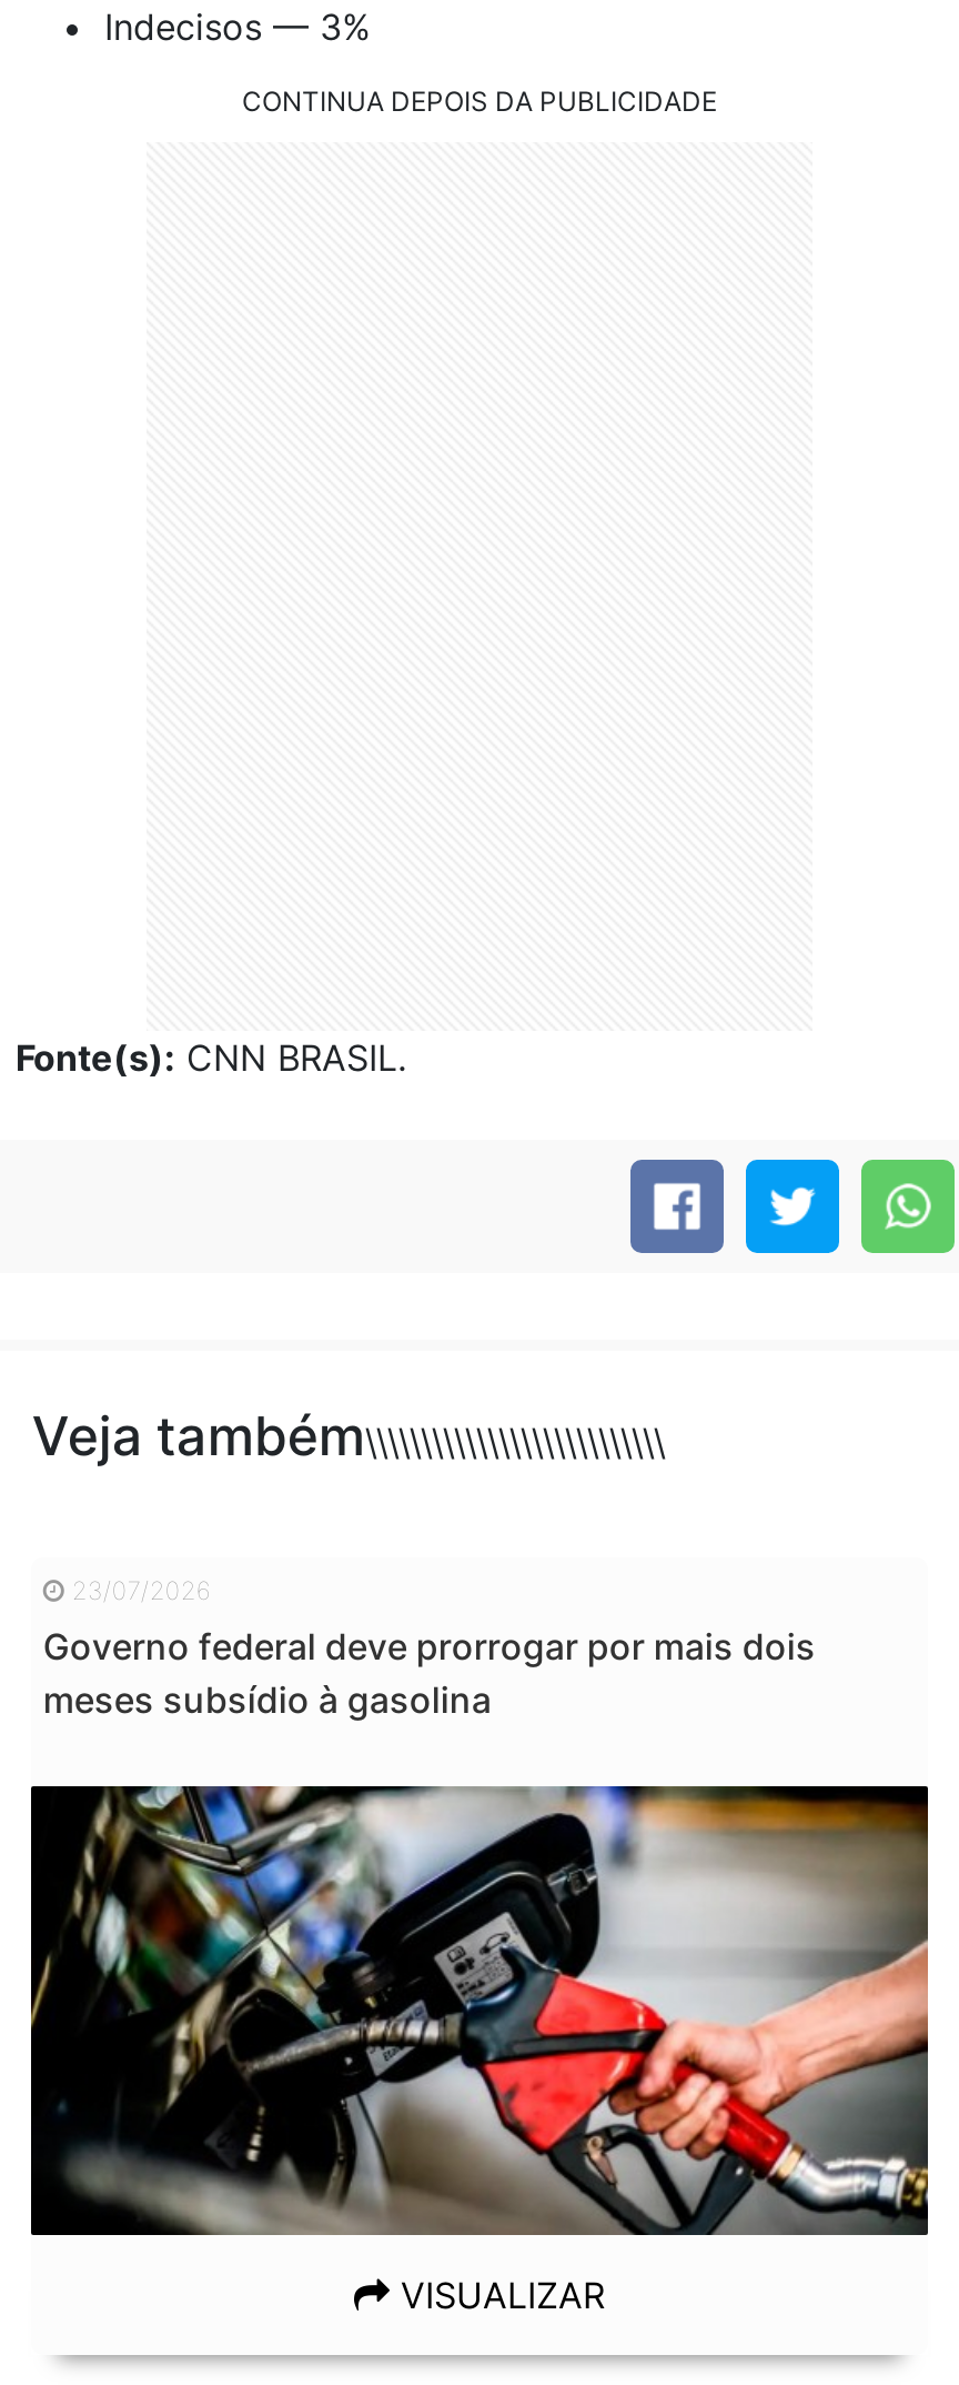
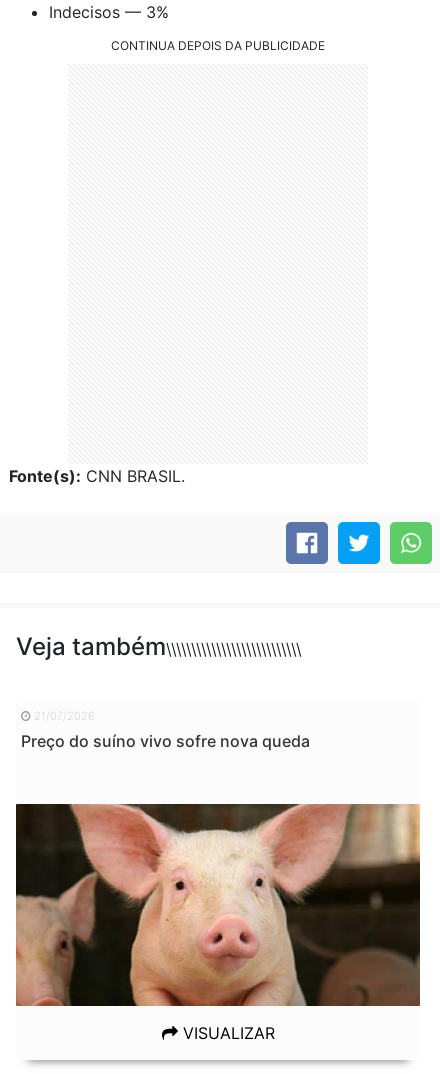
[43,1575,816,1722] 23/07/2026 | Governo federal deve prorrogar por mais dois | meses subsídio à gasolina -> [21,709,310,751] 21/07/2026 | Preço do suíno vivo sofre nova queda
[29,1784,930,2237] [image] -> [15,803,421,1007] [image]

